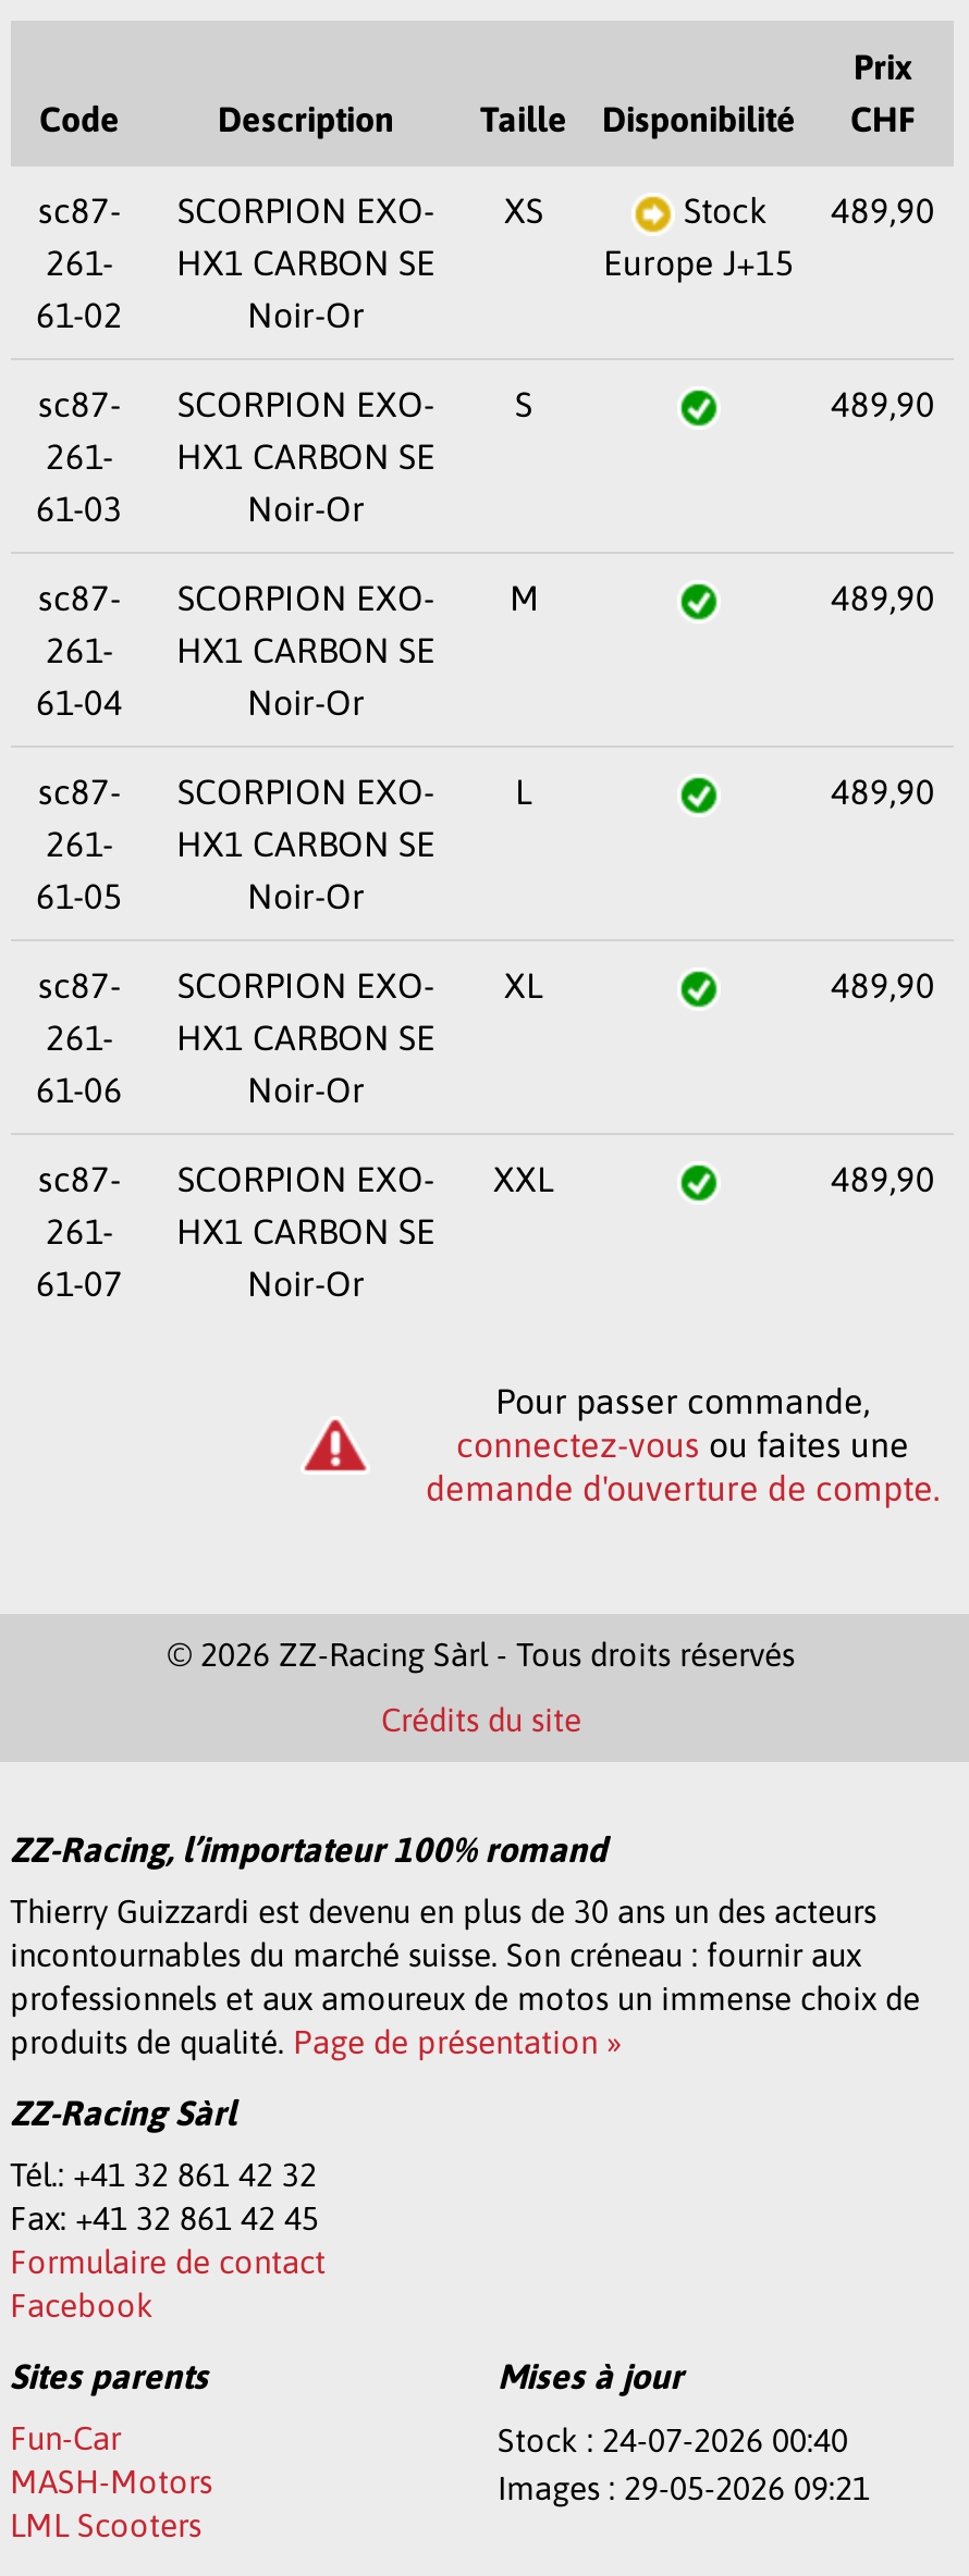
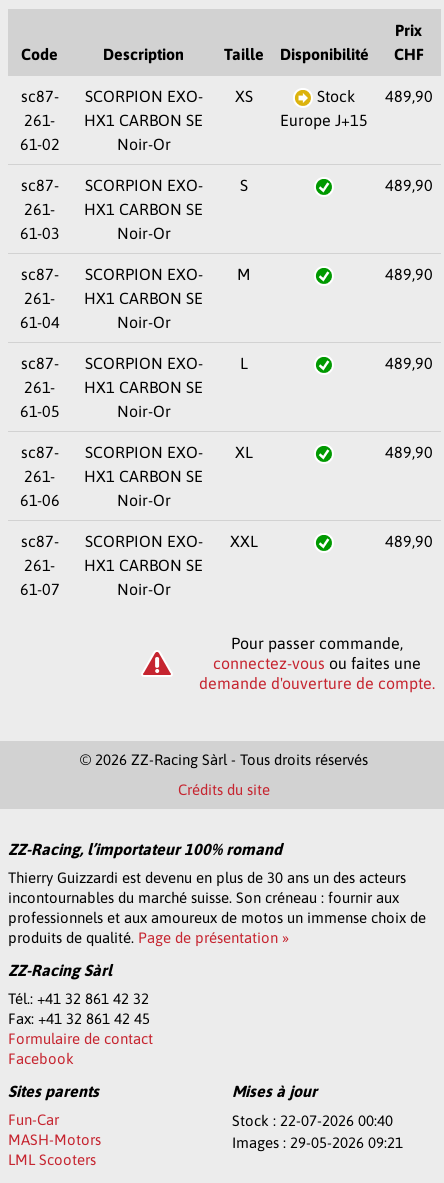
[498,2421,848,2458] Stock : 24-07-2026 00:40 -> [231,1112,392,1129] Stock : 22-07-2026 00:40

